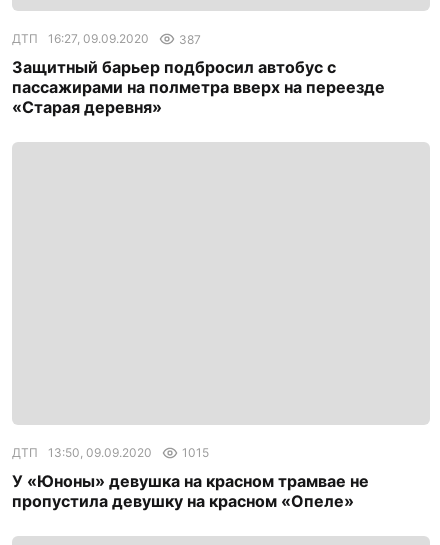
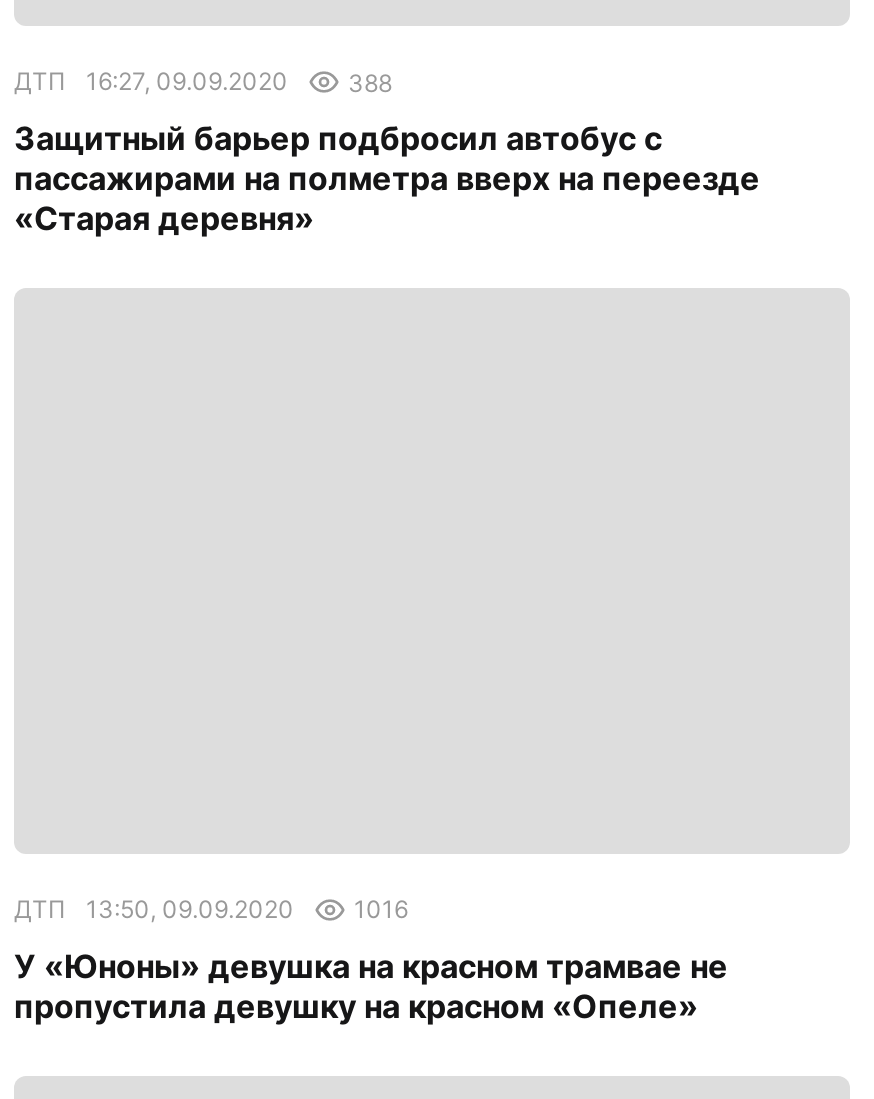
[12,31,201,47] ДТП 16:27, 09.09.2020 387 -> [14,67,392,98] ДТП 16:27, 09.09.2020 388
[12,445,209,460] ДТП 13:50, 09.09.2020 1015 -> [14,893,408,924] ДТП 13:50, 09.09.2020 1016

